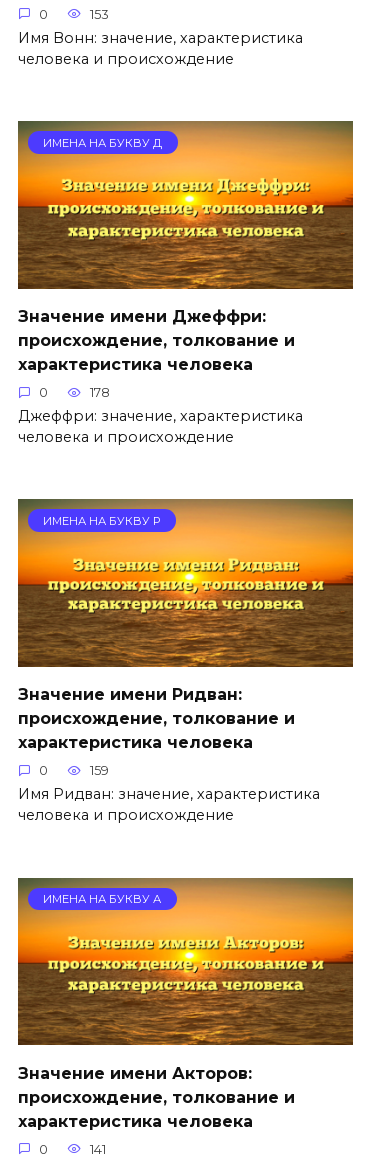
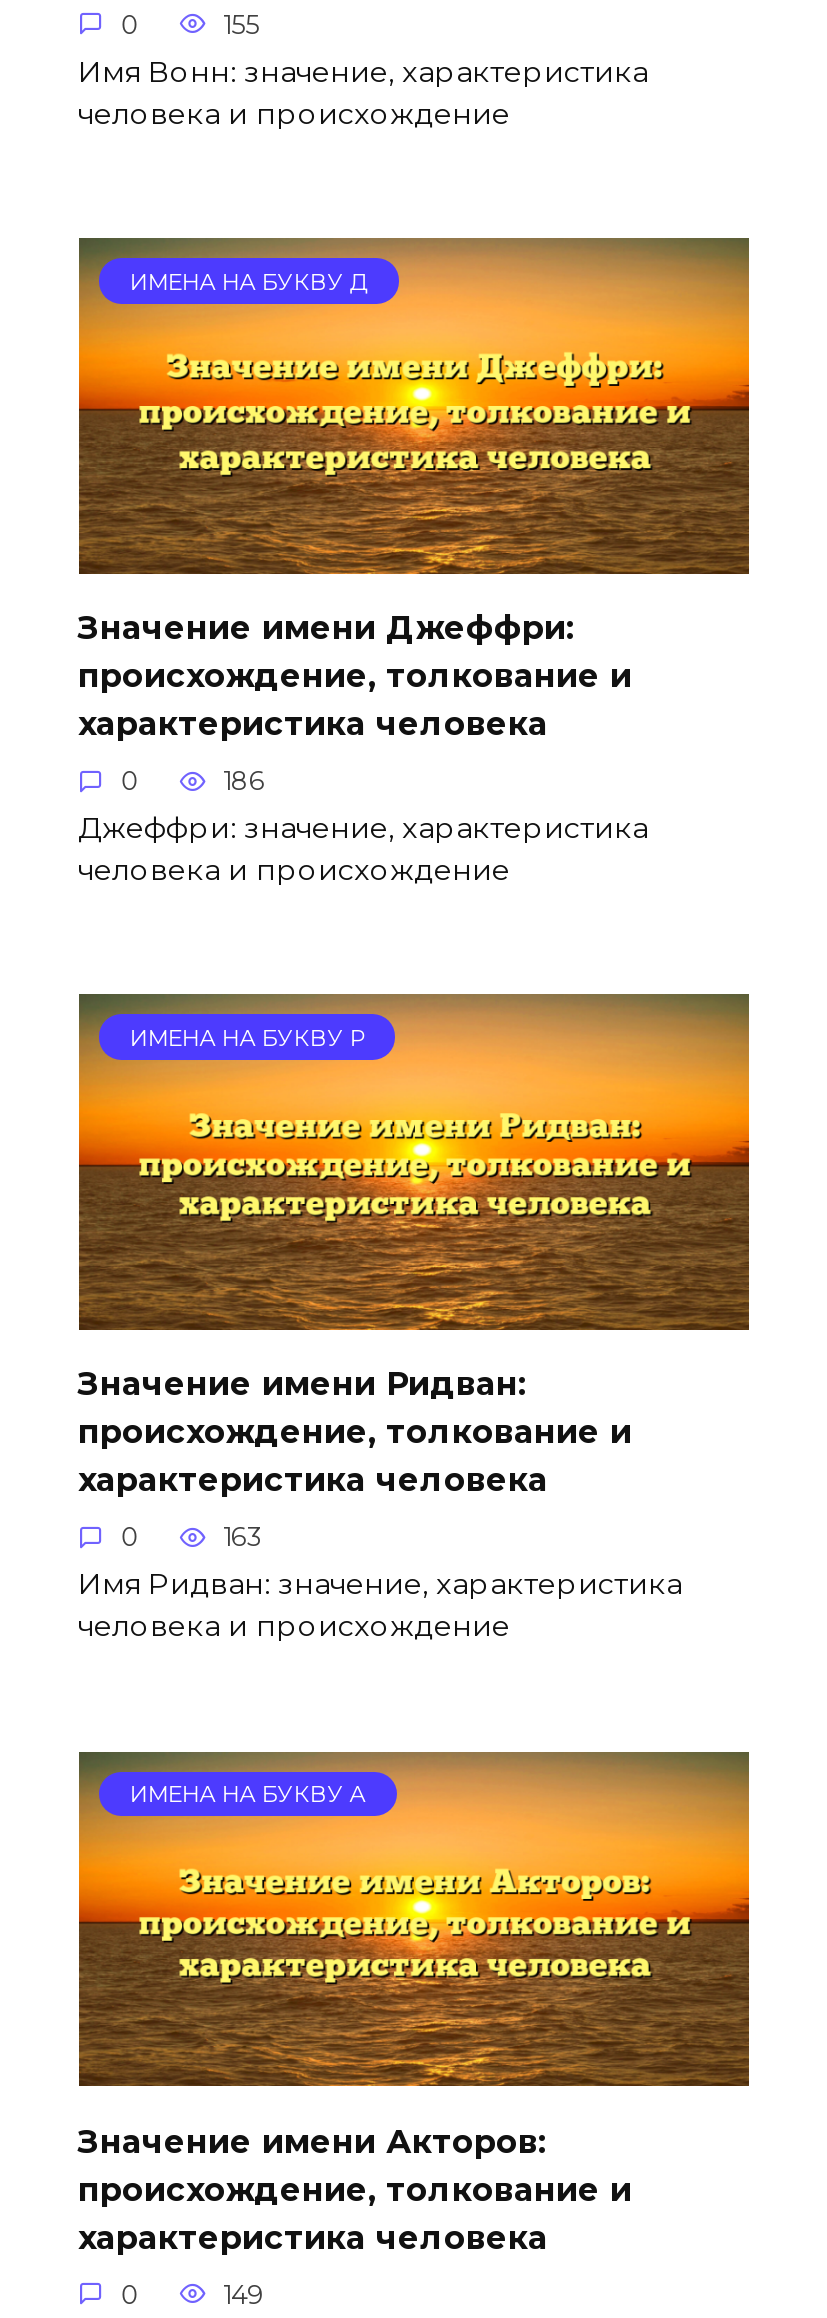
[90,7,109,22] 153 -> [223,10,259,40] 155
[90,385,110,400] 178 -> [223,766,265,796] 186
[90,763,109,778] 159 -> [223,1523,263,1553] 163
[90,1142,106,1157] 141 -> [223,2279,263,2309] 149

